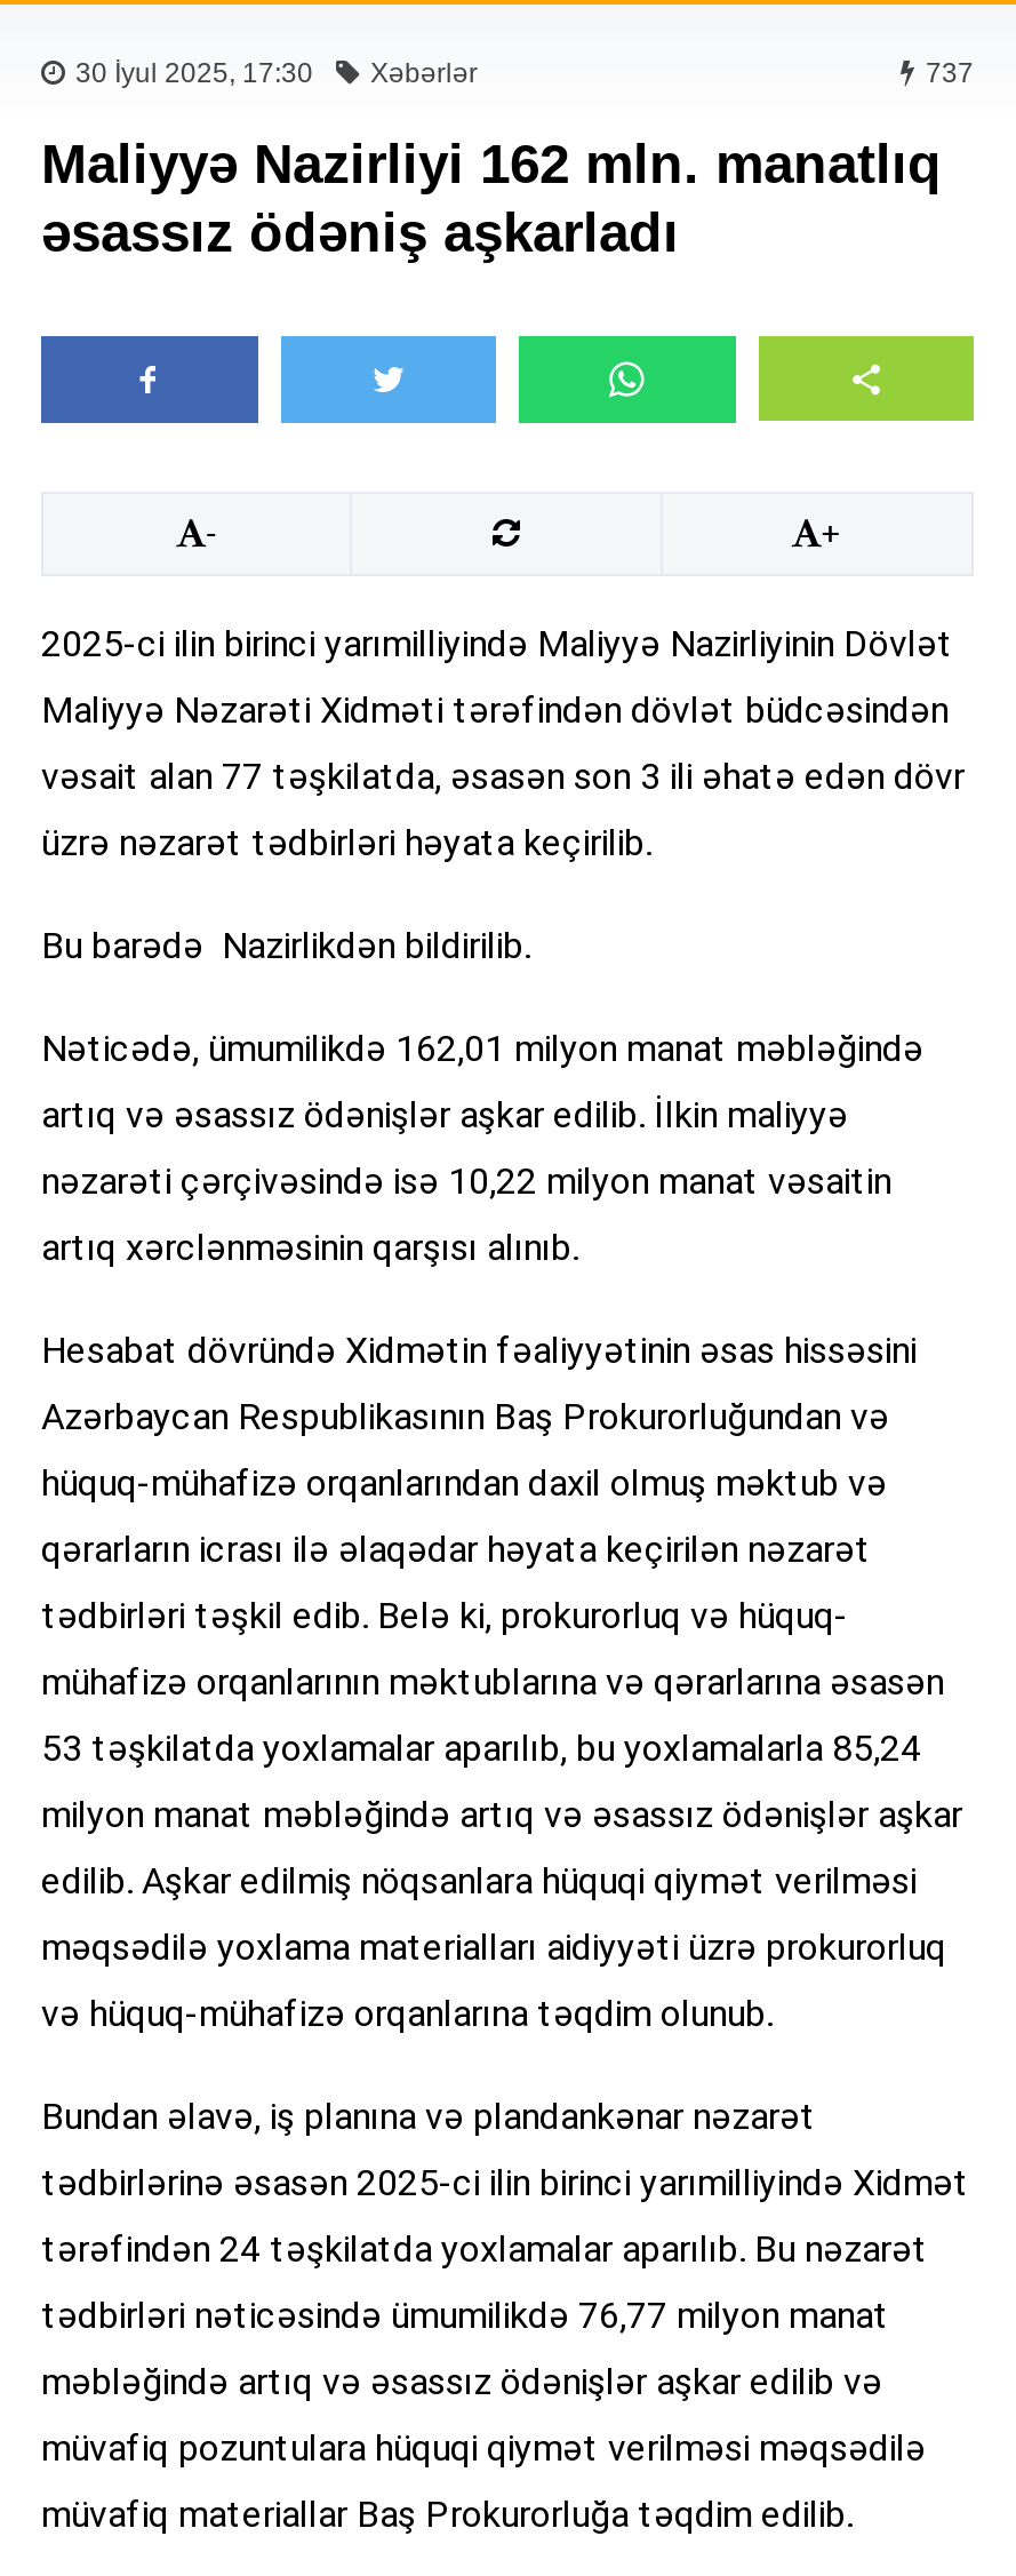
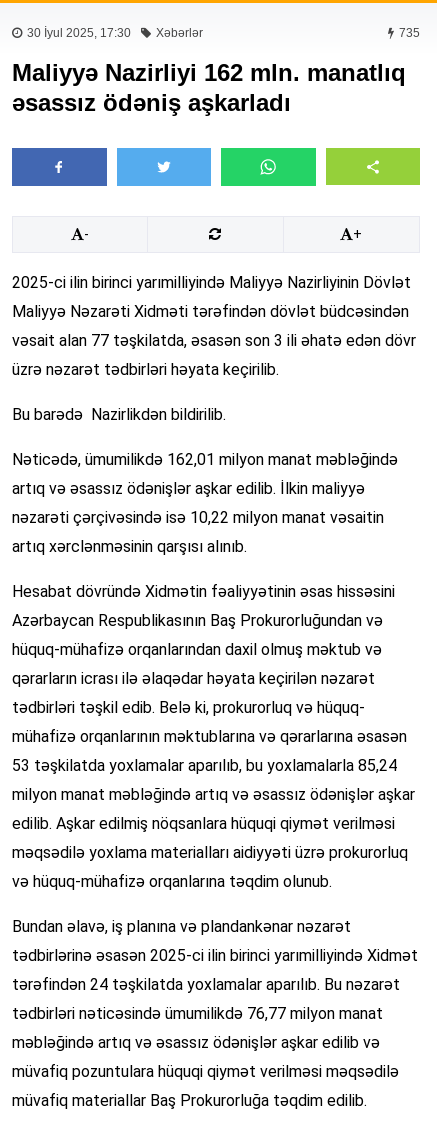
[926,58,974,90] 737 -> [399,26,420,40] 735

